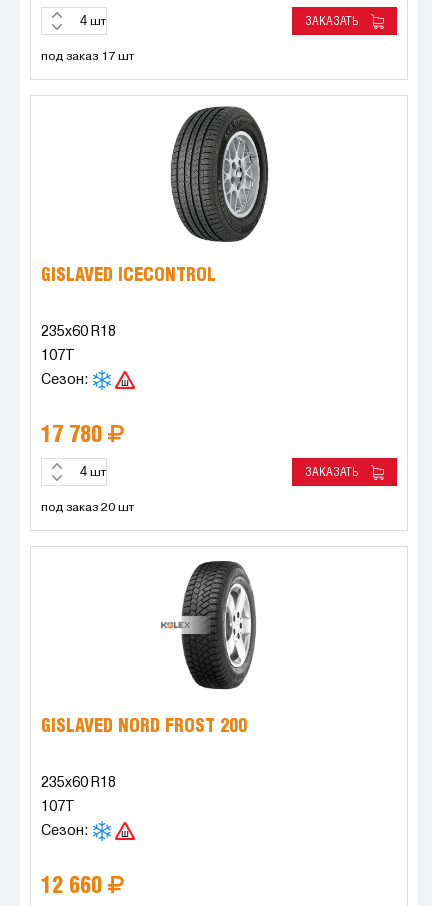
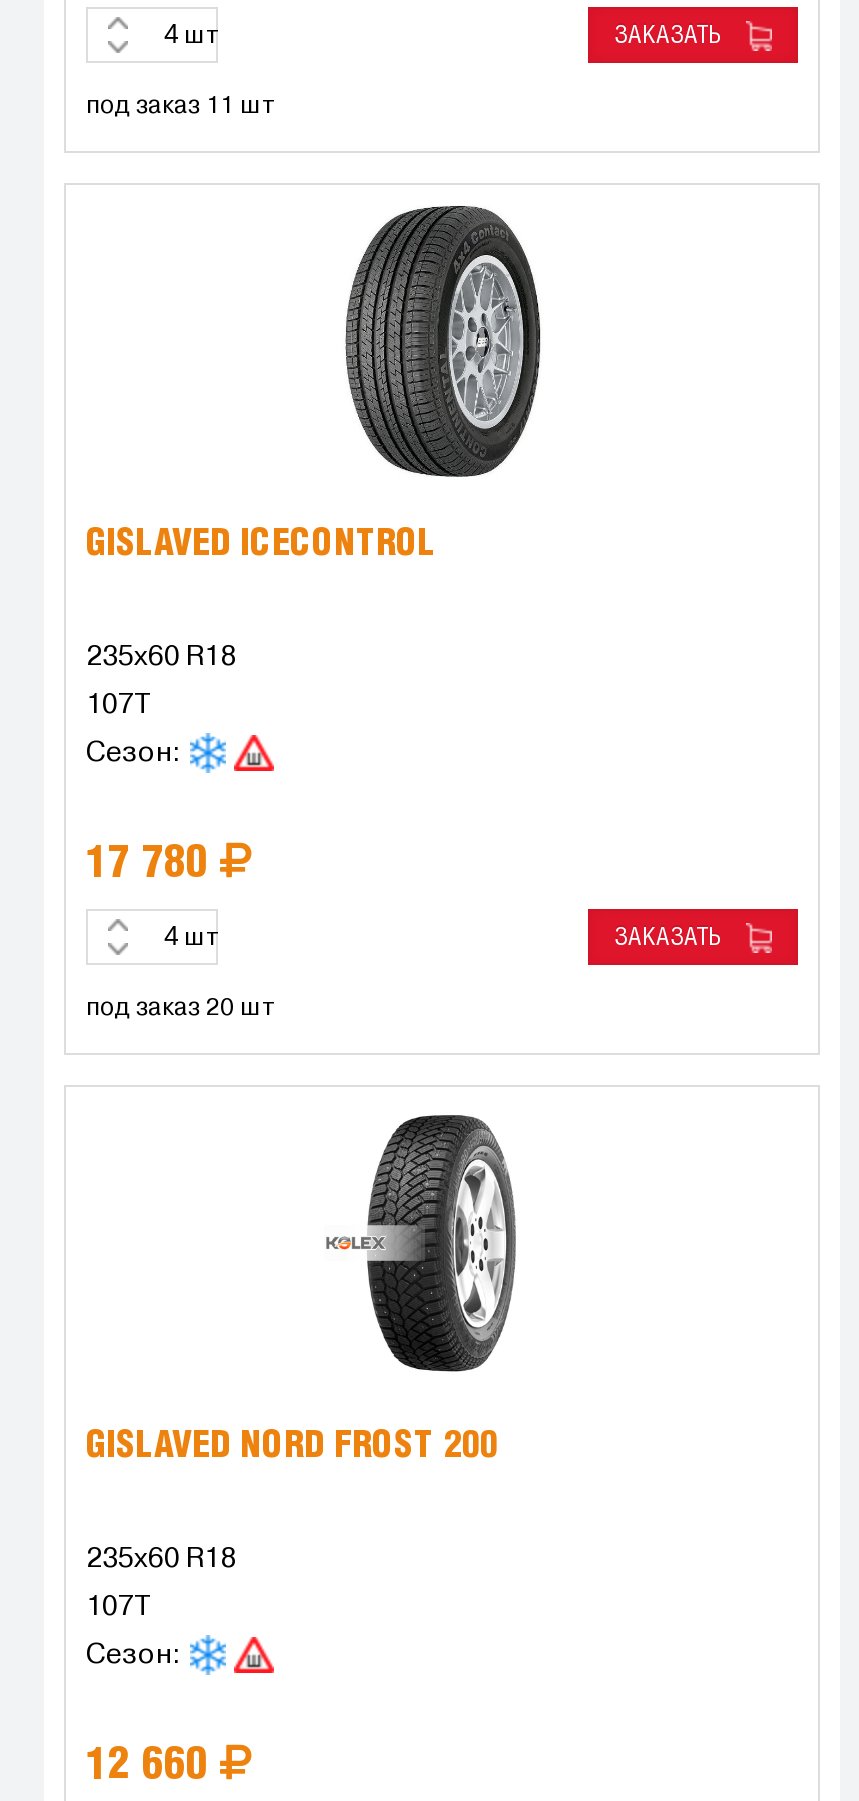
[41,52,134,62] под заказ 17 шт -> [86,97,272,117] под заказ 11 шт

